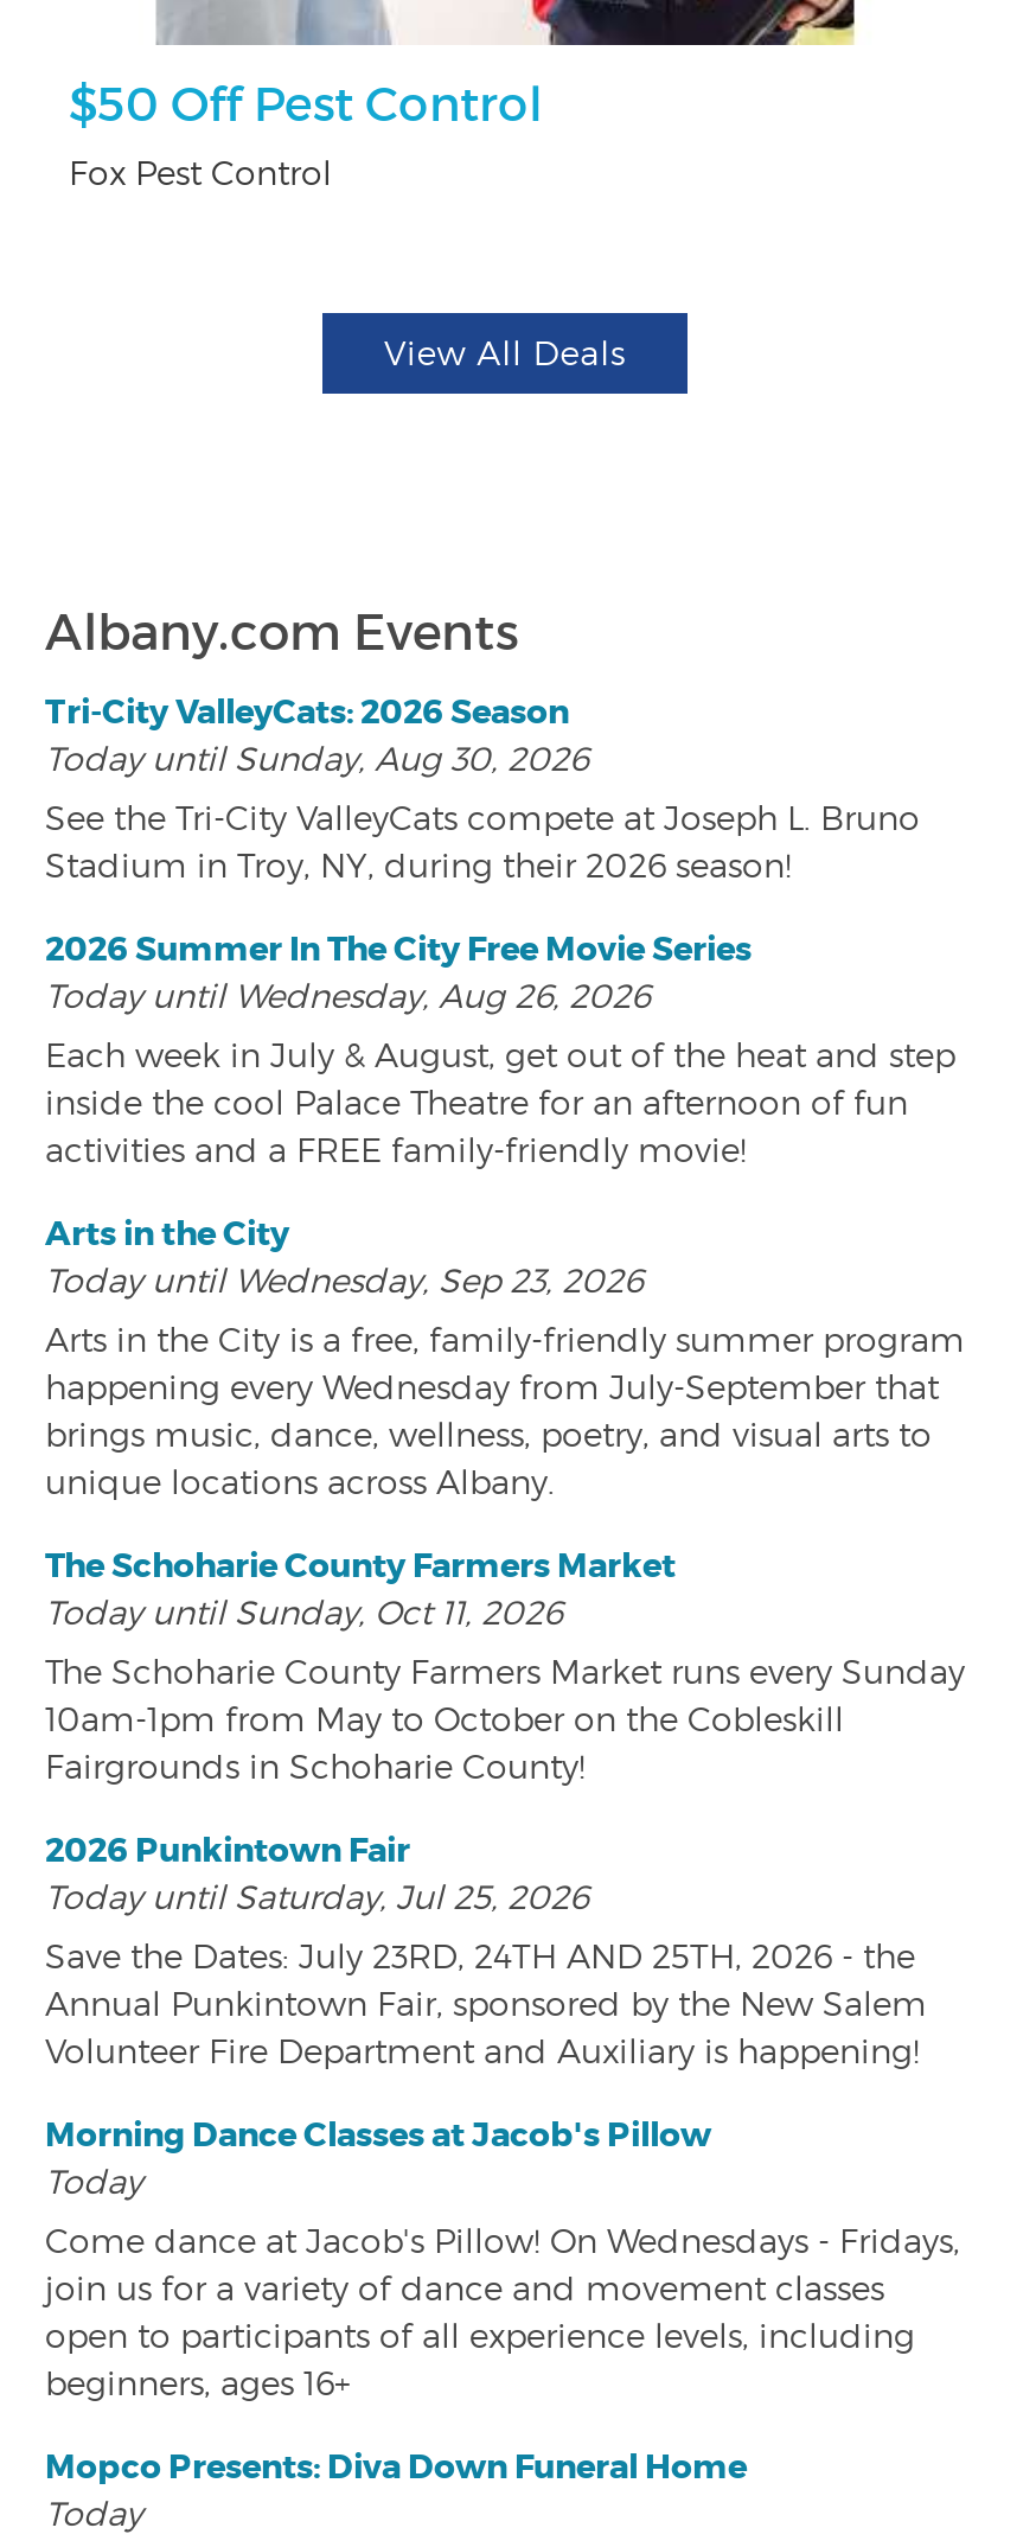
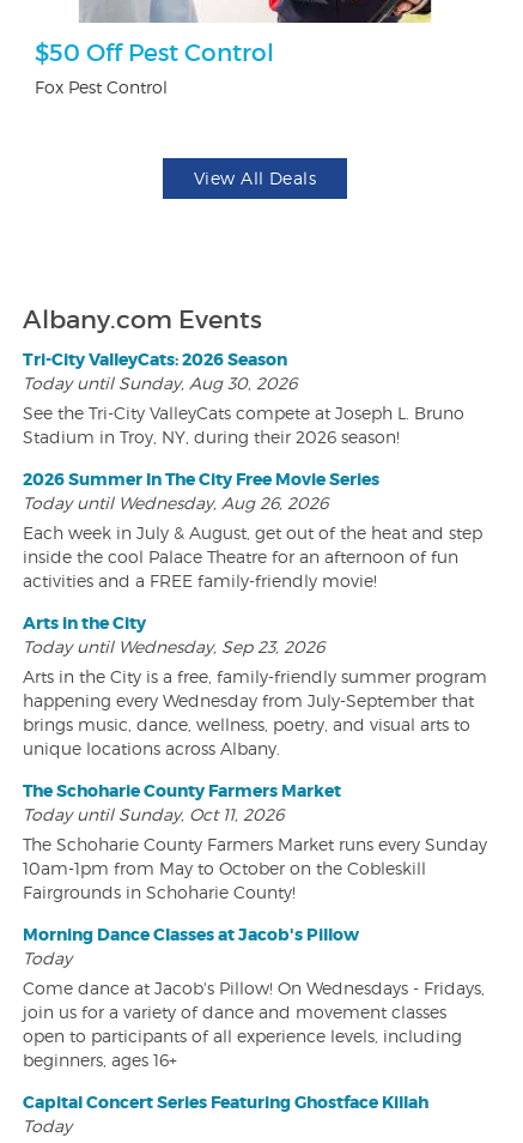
[45,1829,927,2071] 2026 Punkintown Fair | Today until Saturday, Jul 25, 2026 | Save the Dates: July 23RD, 24TH AND 25TH, 2026 - the | Annual Punkintown Fair, sponsored by the New Salem | Volunteer Fire Department and Auxiliary is happening! -> none
[45,2445,747,2488] Mopco Presents: Diva Down Funeral Home -> [23,1092,428,1113] Capital Concert Series Featuring Ghostface Killah

